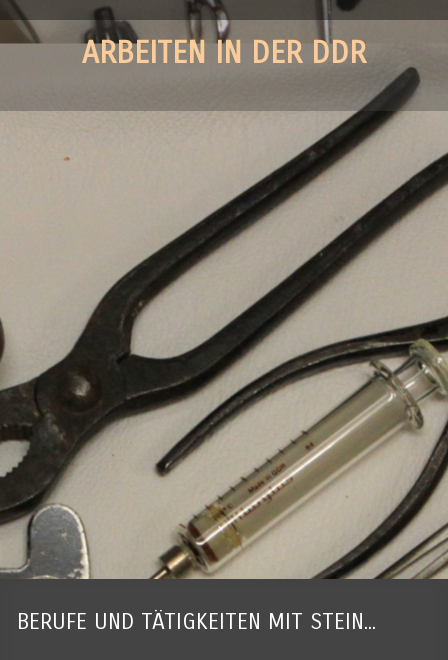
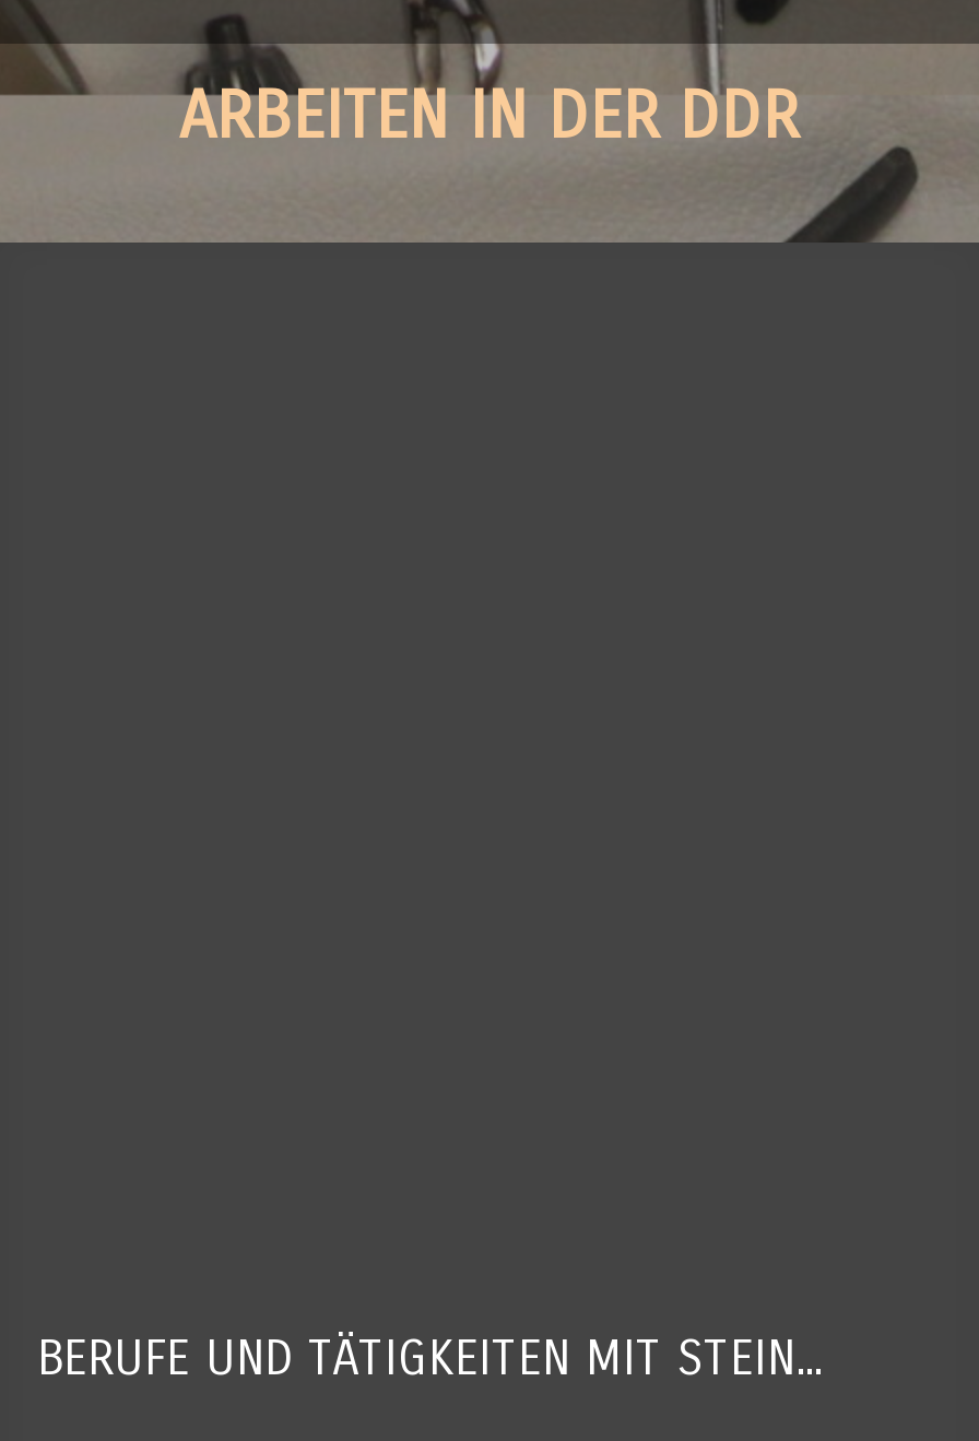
[3,111,445,580] [image] -> none

